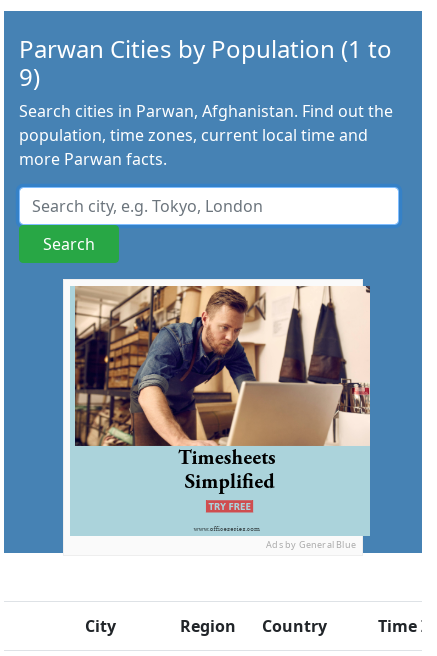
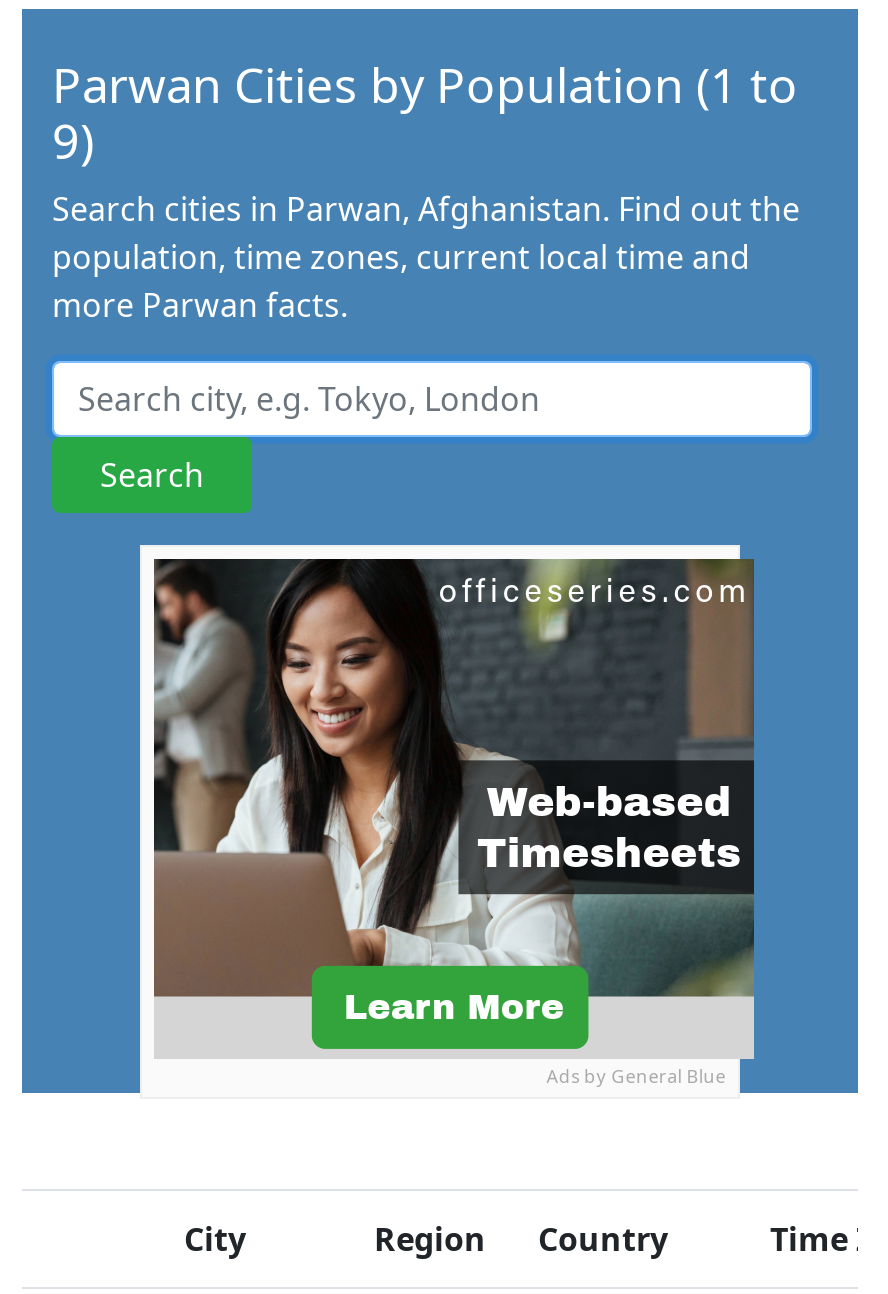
[70,285,371,536] [image] -> [152,557,756,1057] [image]

